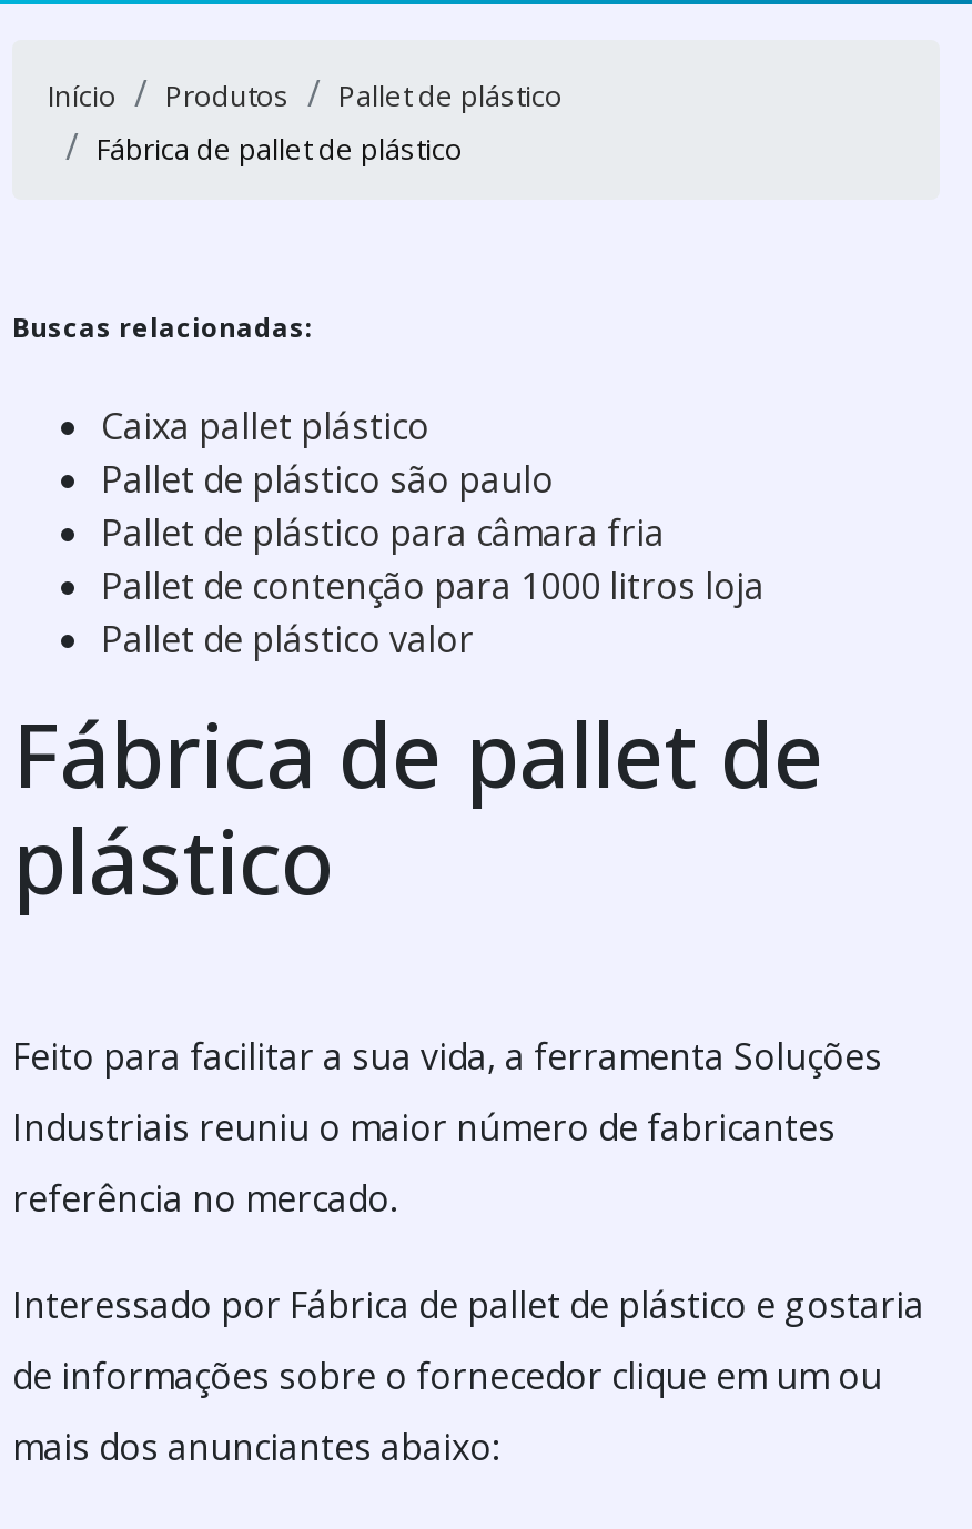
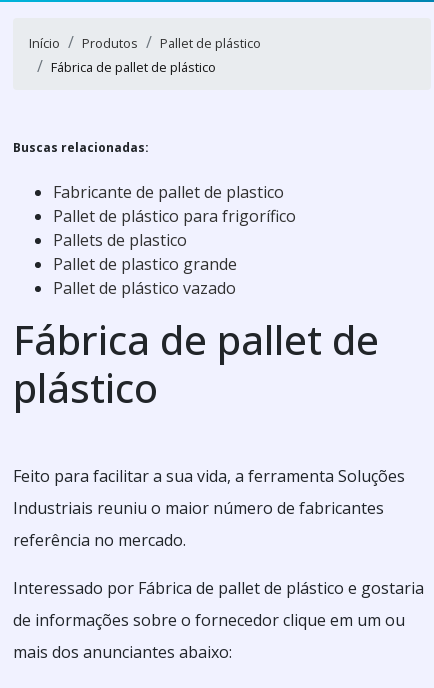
[101,402,765,664] Caixa pallet plástico | Pallet de plástico são paulo | Pallet de plástico para câmara fria | Pallet de contenção para 1000 litros loja | Pallet de plástico valor -> [53,181,296,299] Fabricante de pallet de plastico | Pallet de plástico para frigorífico | Pallets de plastico | Pallet de plastico grande | Pallet de plástico vazado

